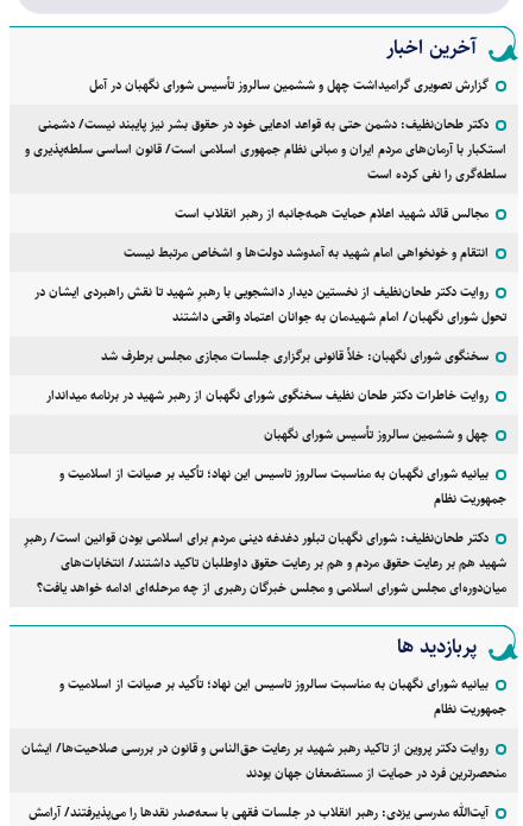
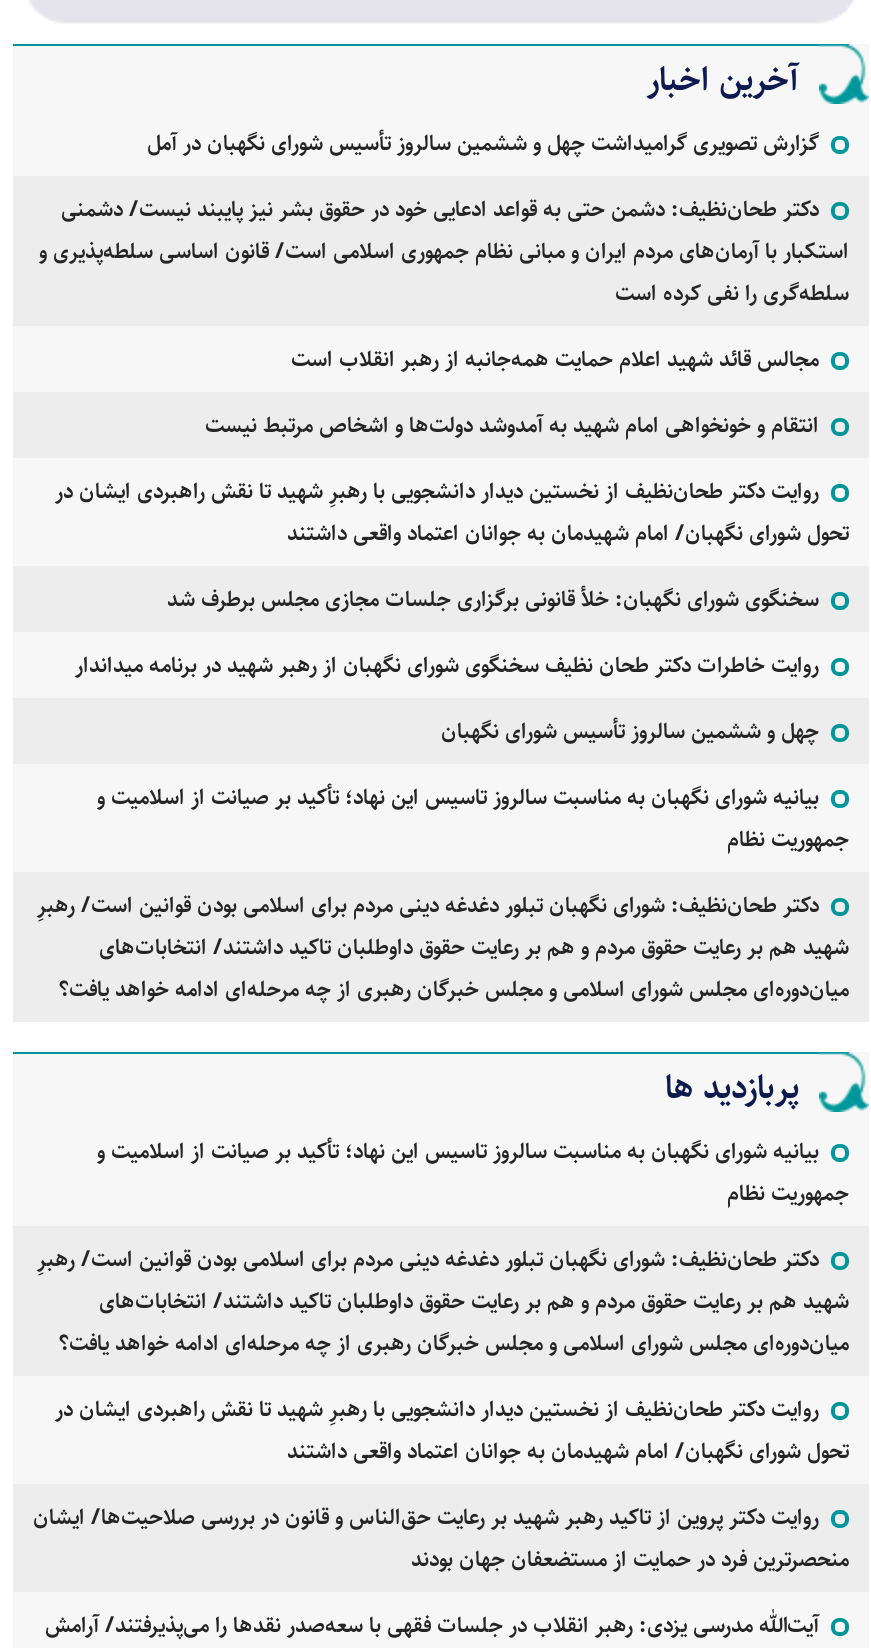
none -> [37,1242,849,1468] دکتر طحان‌نظیف: شورای نگهبان تبلور دغدغه دینی مردم برای اسلامی بودن قوانین است/ رهبرِ | شهید هم بر رعایت حقوق مردم و هم بر رعایت حقوق داوطلبان تاکید داشتند/ انتخابات‌های | میان‌دوره‌ای مجلس شورای اسلامی و مجلس خبرگان رهبری از چه مرحله‌ای ادامه خواهد یافت؟ | روایت دکتر طحان‌نظیف از نخستین دیدار دانشجویی با رهبرِ شهید تا نقش راهبردی ایشان در | تحول شورای نگهبان/ امام شهیدمان به جوانان اعتماد واقعی داشتند

